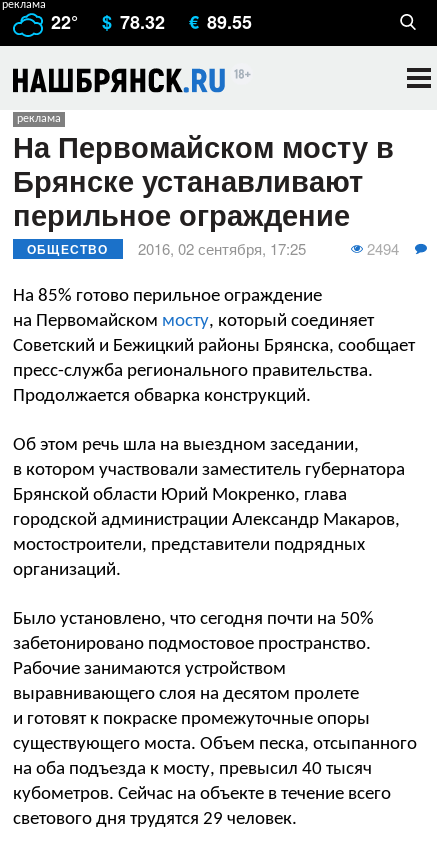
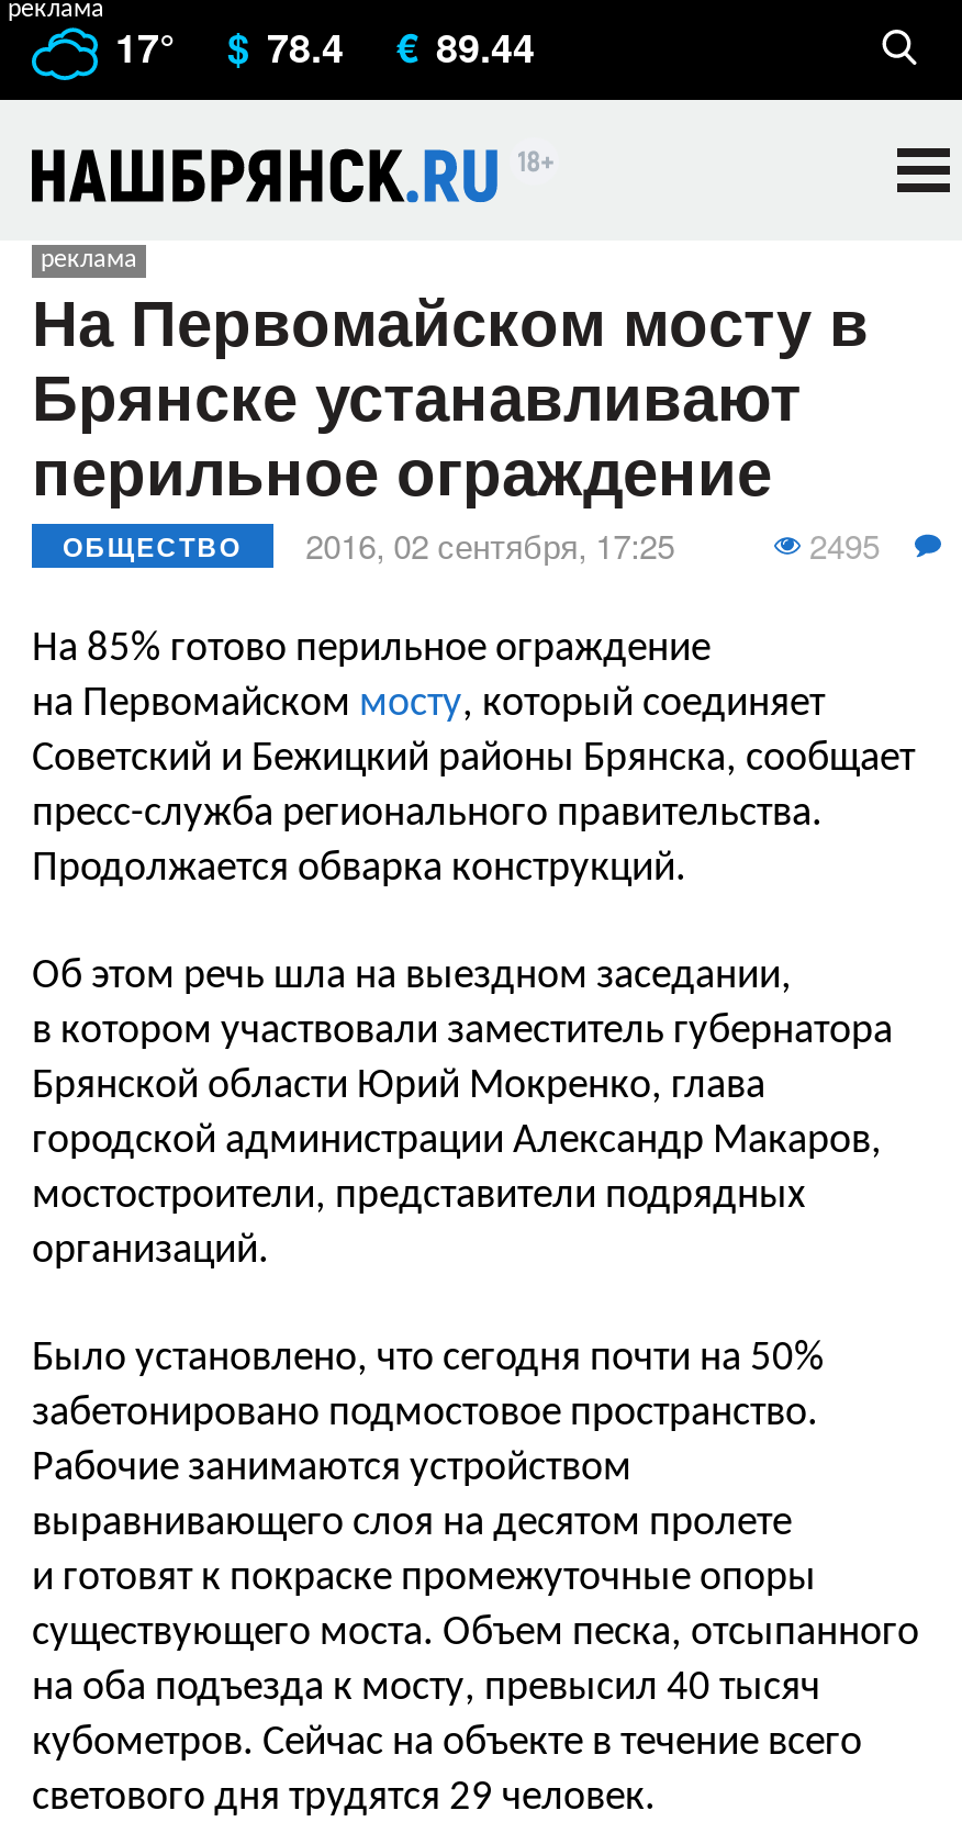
[51,9,78,35] 22° -> [115,19,175,76] 17°
[102,9,165,35] $ 78.32 -> [227,19,344,76] $ 78.4
[189,9,252,35] € 89.55 -> [396,19,535,76] € 89.44
[367,238,399,259] 2494 -> [809,522,880,568] 2495

